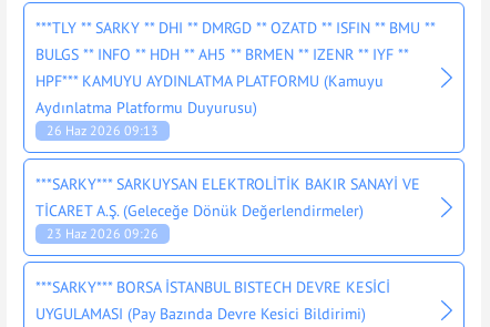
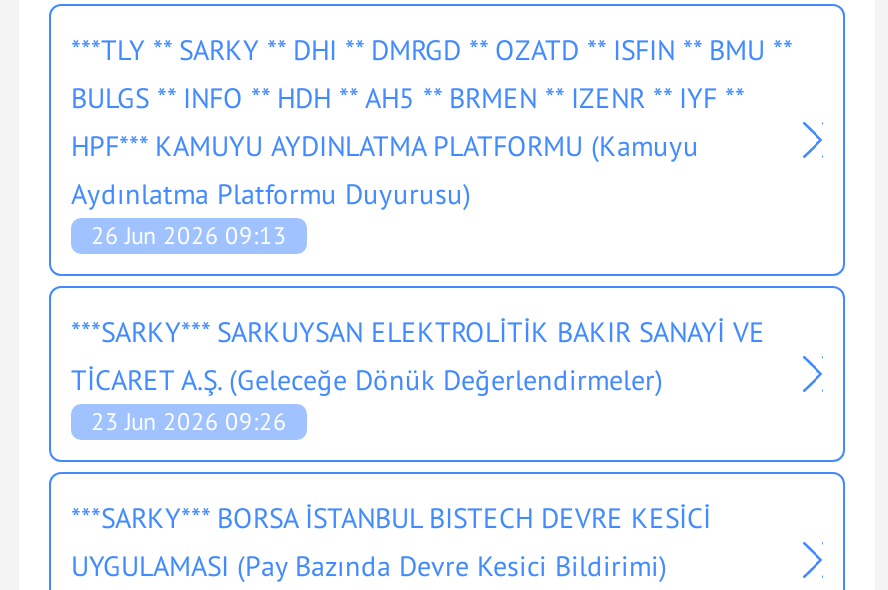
[47,122,159,139] 26 Haz 2026 09:13 -> [91,220,287,250] 26 Jun 2026 09:13
[47,225,159,242] 23 Haz 2026 09:26 -> [91,406,287,436] 23 Jun 2026 09:26

